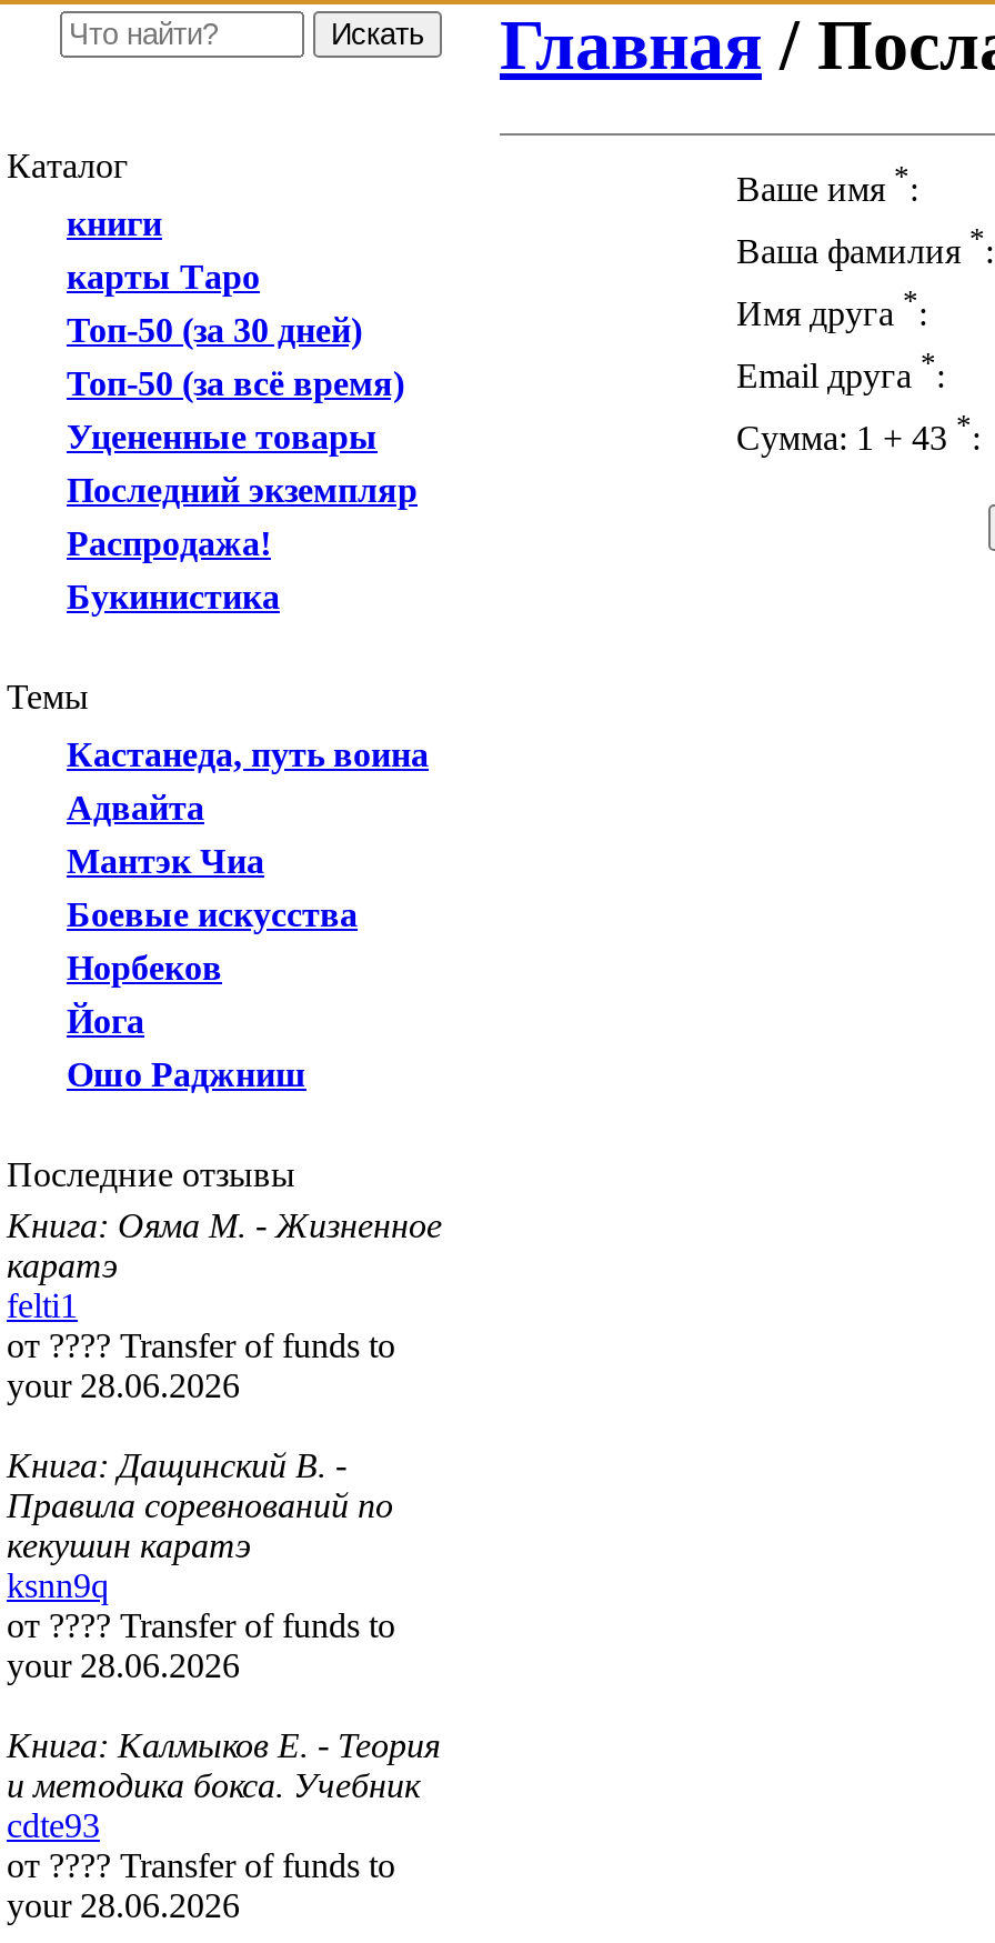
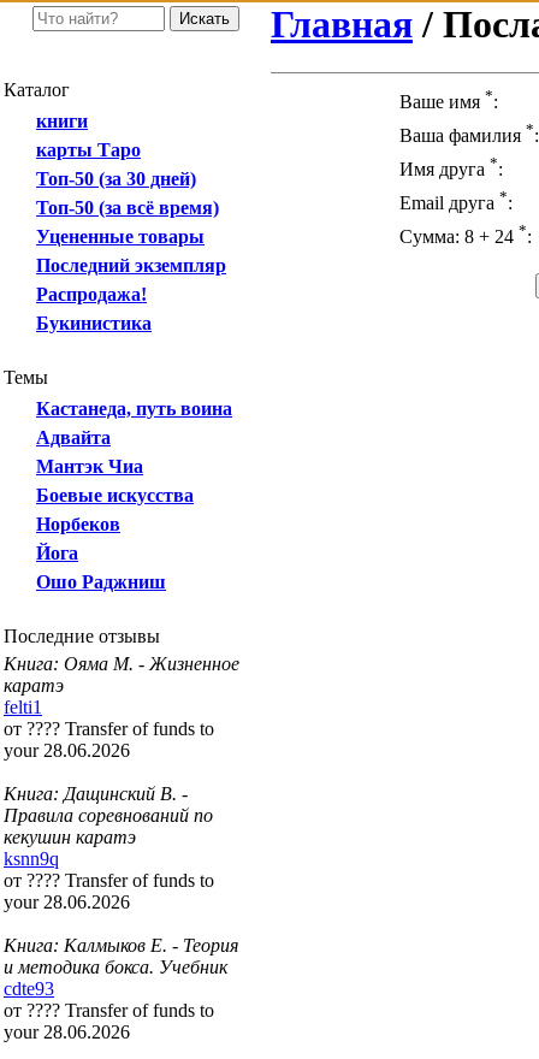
[736,410,981,457] Сумма: 1 + 43 *: -> [399,222,531,248] Сумма: 8 + 24 *:

